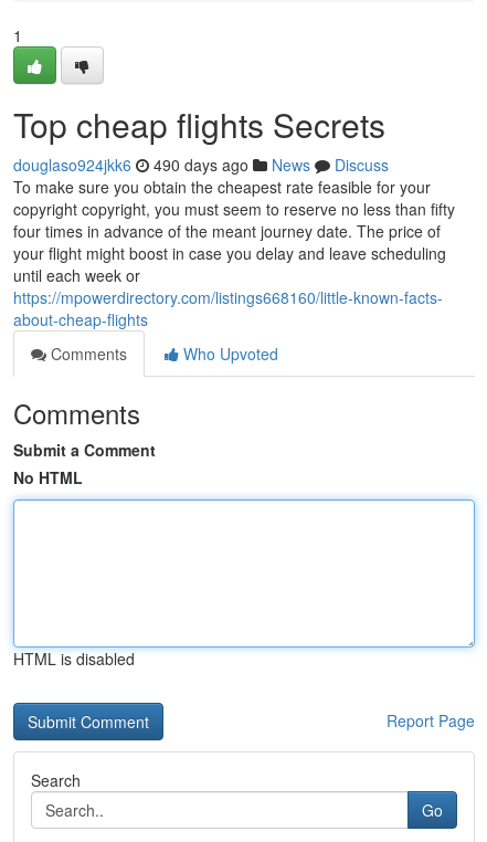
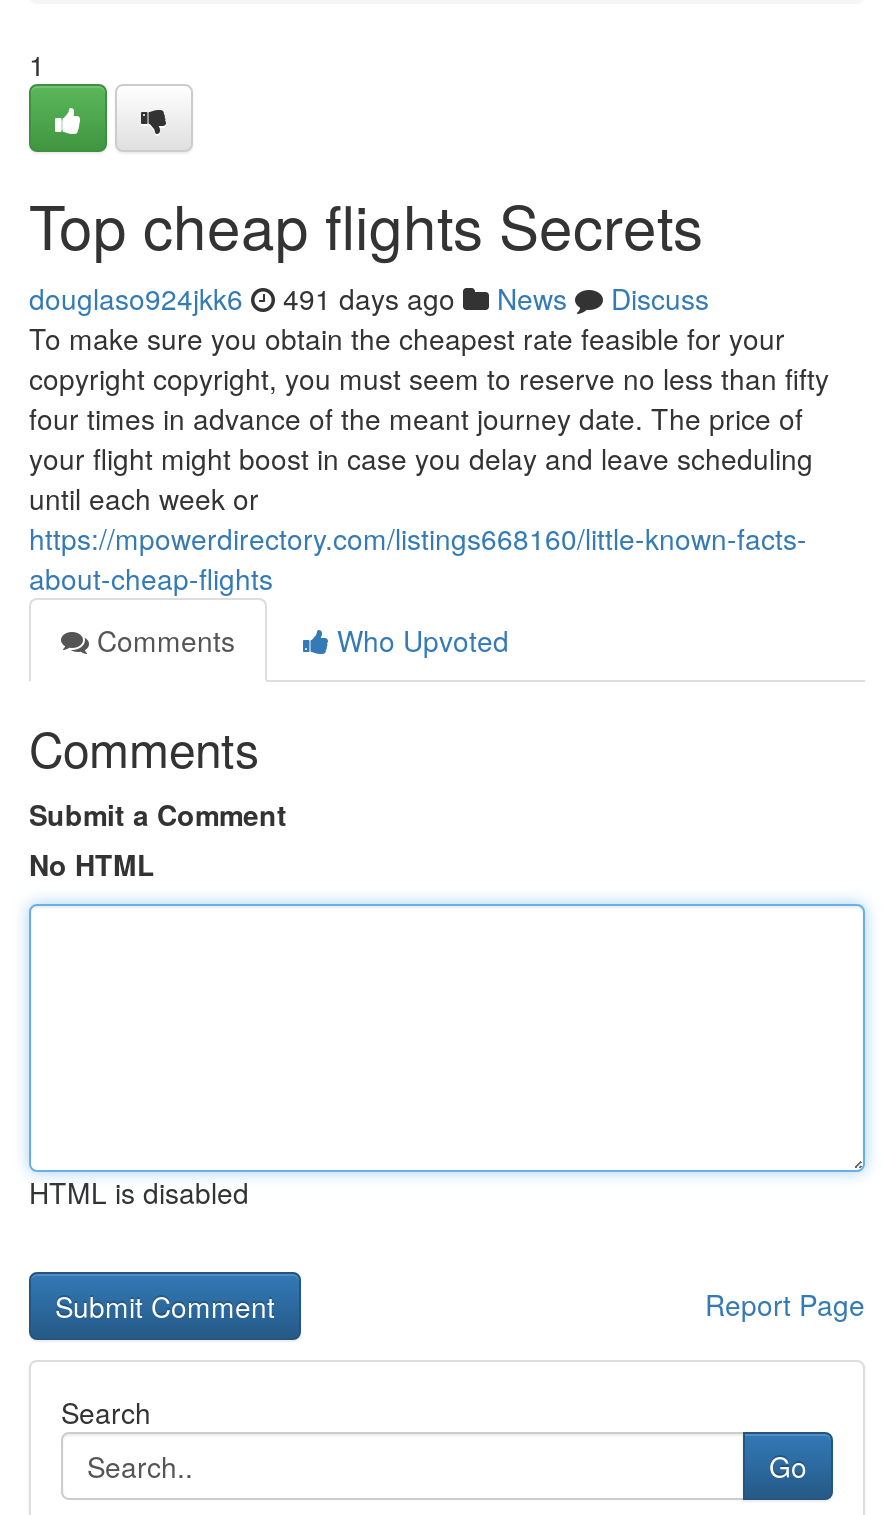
[13,154,389,176] douglaso924jkk6 490 days ago News Discuss -> [29,278,709,318] douglaso924jkk6 491 days ago News Discuss

